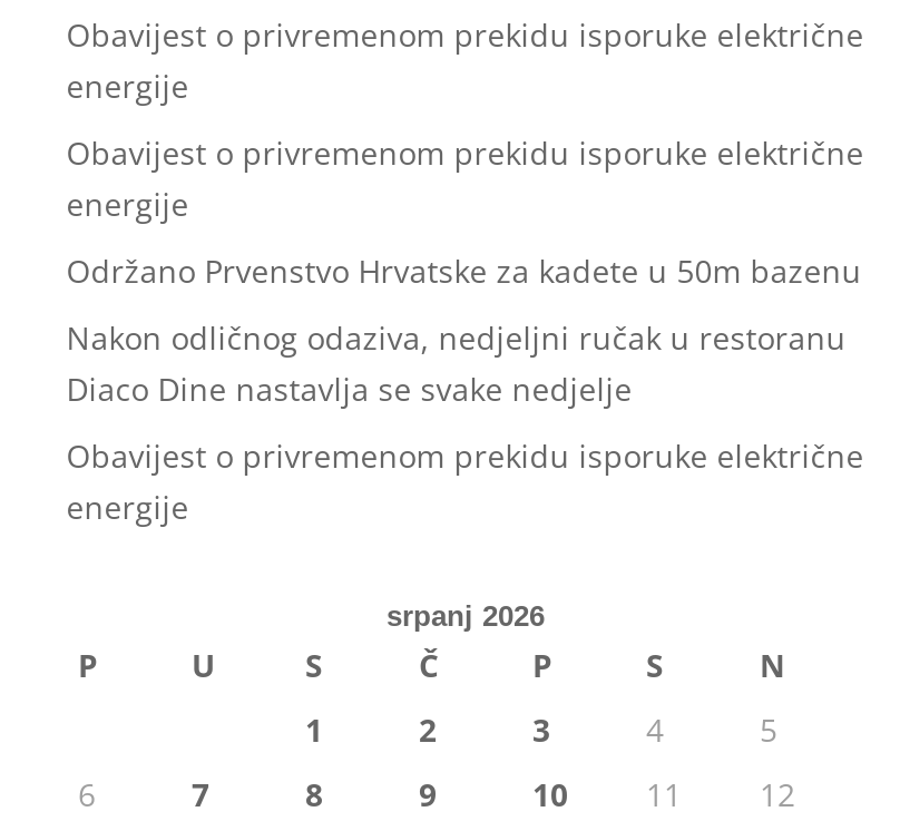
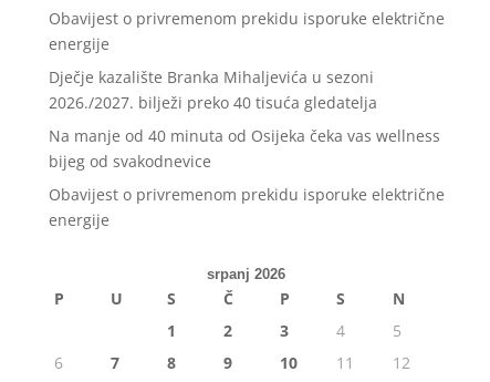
[66,131,864,409] Obavijest o privremenom prekidu isporuke električne | energije | Održano Prvenstvo Hrvatske za kadete u 50m bazenu | Nakon odličnog odaziva, nedjeljni ručak u restoranu | Diaco Dine nastavlja se svake nedjelje -> [48,66,440,171] Dječje kazalište Branka Mihaljevića u sezoni | 2026./2027. bilježi preko 40 tisuća gledatelja | Na manje od 40 minuta od Osijeka čeka vas wellness | bijeg od svakodnevice

